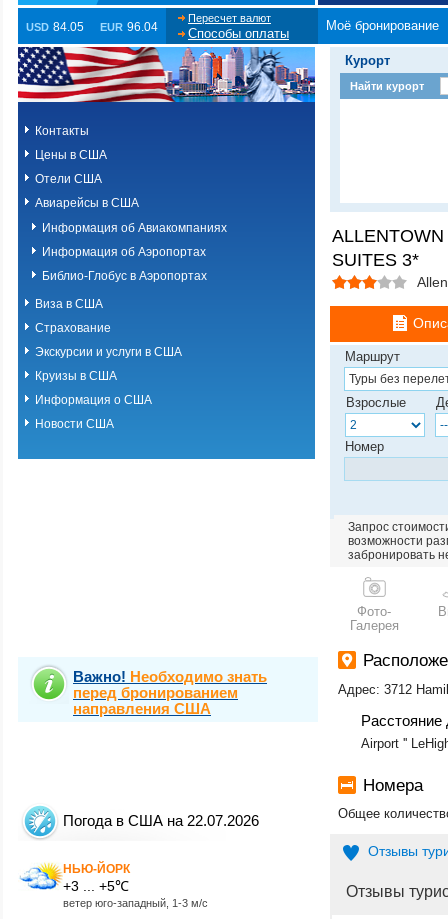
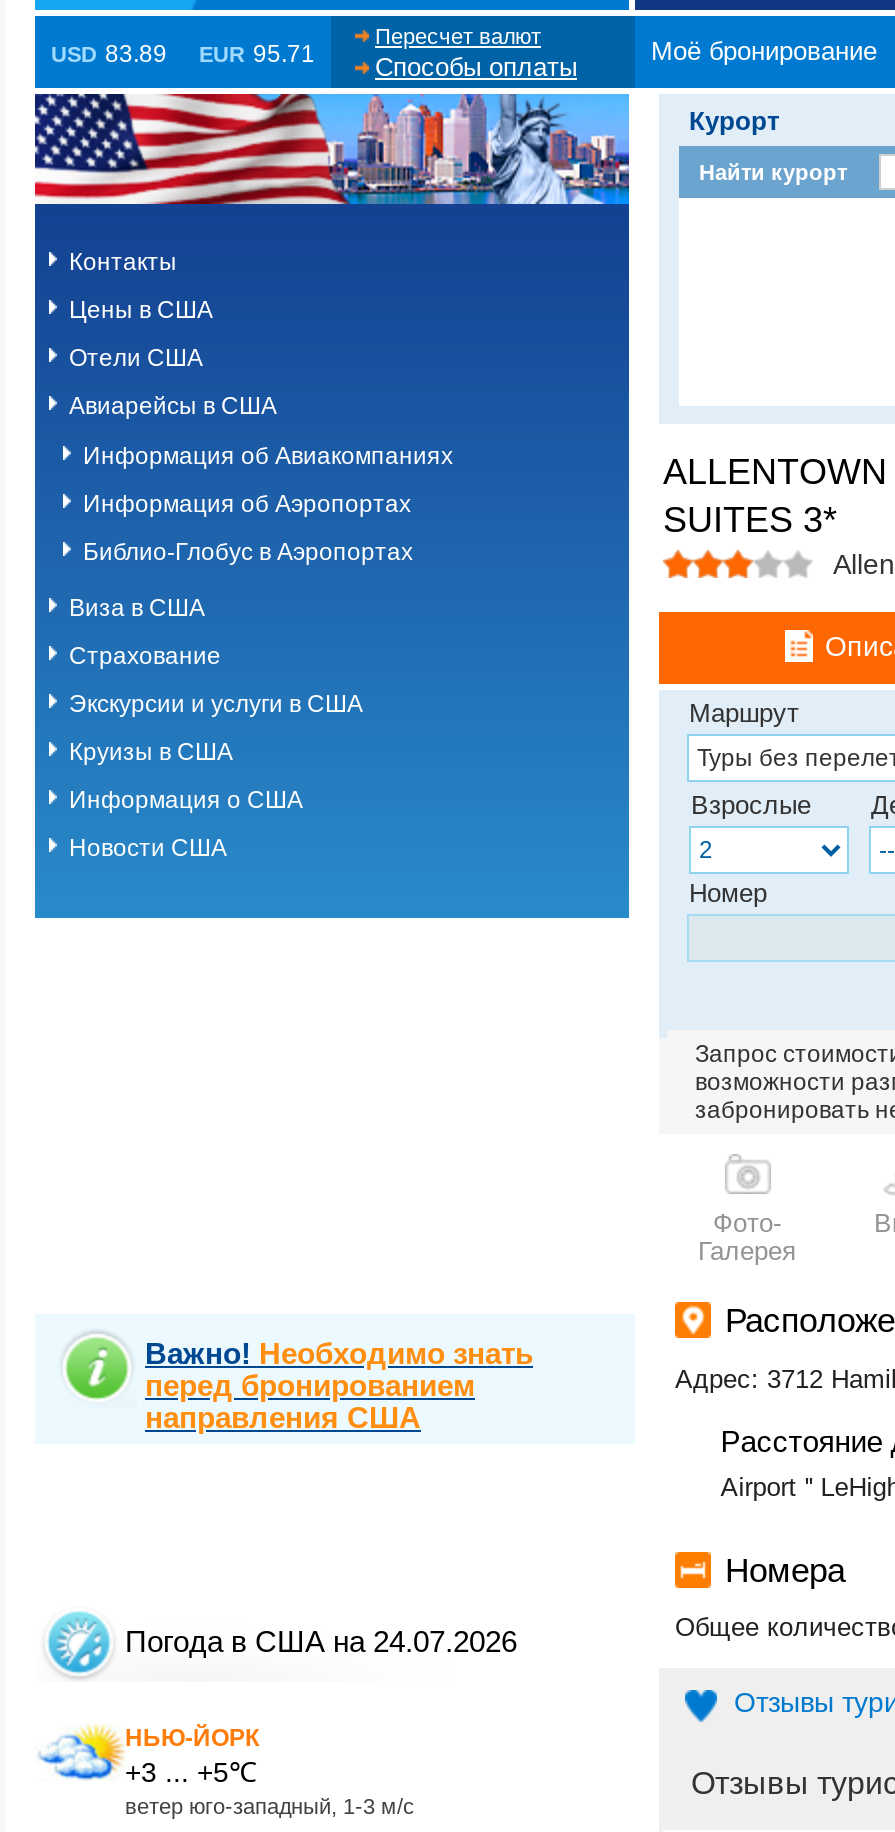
[26,20,84,34] USD 84.05 -> [51,40,167,68] USD 83.89
[100,20,158,34] EUR 96.04 -> [199,40,315,68] EUR 95.71
[63,812,259,829] Погода в США на 22.07.2026 -> [125,1624,517,1658] Погода в США на 24.07.2026

